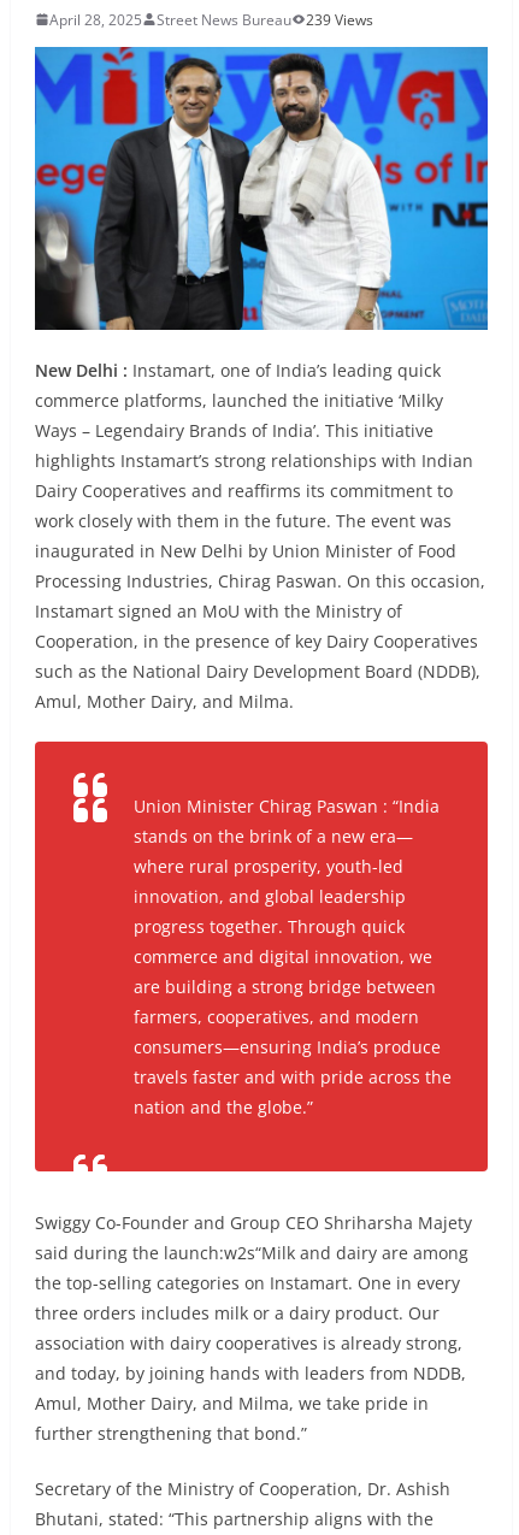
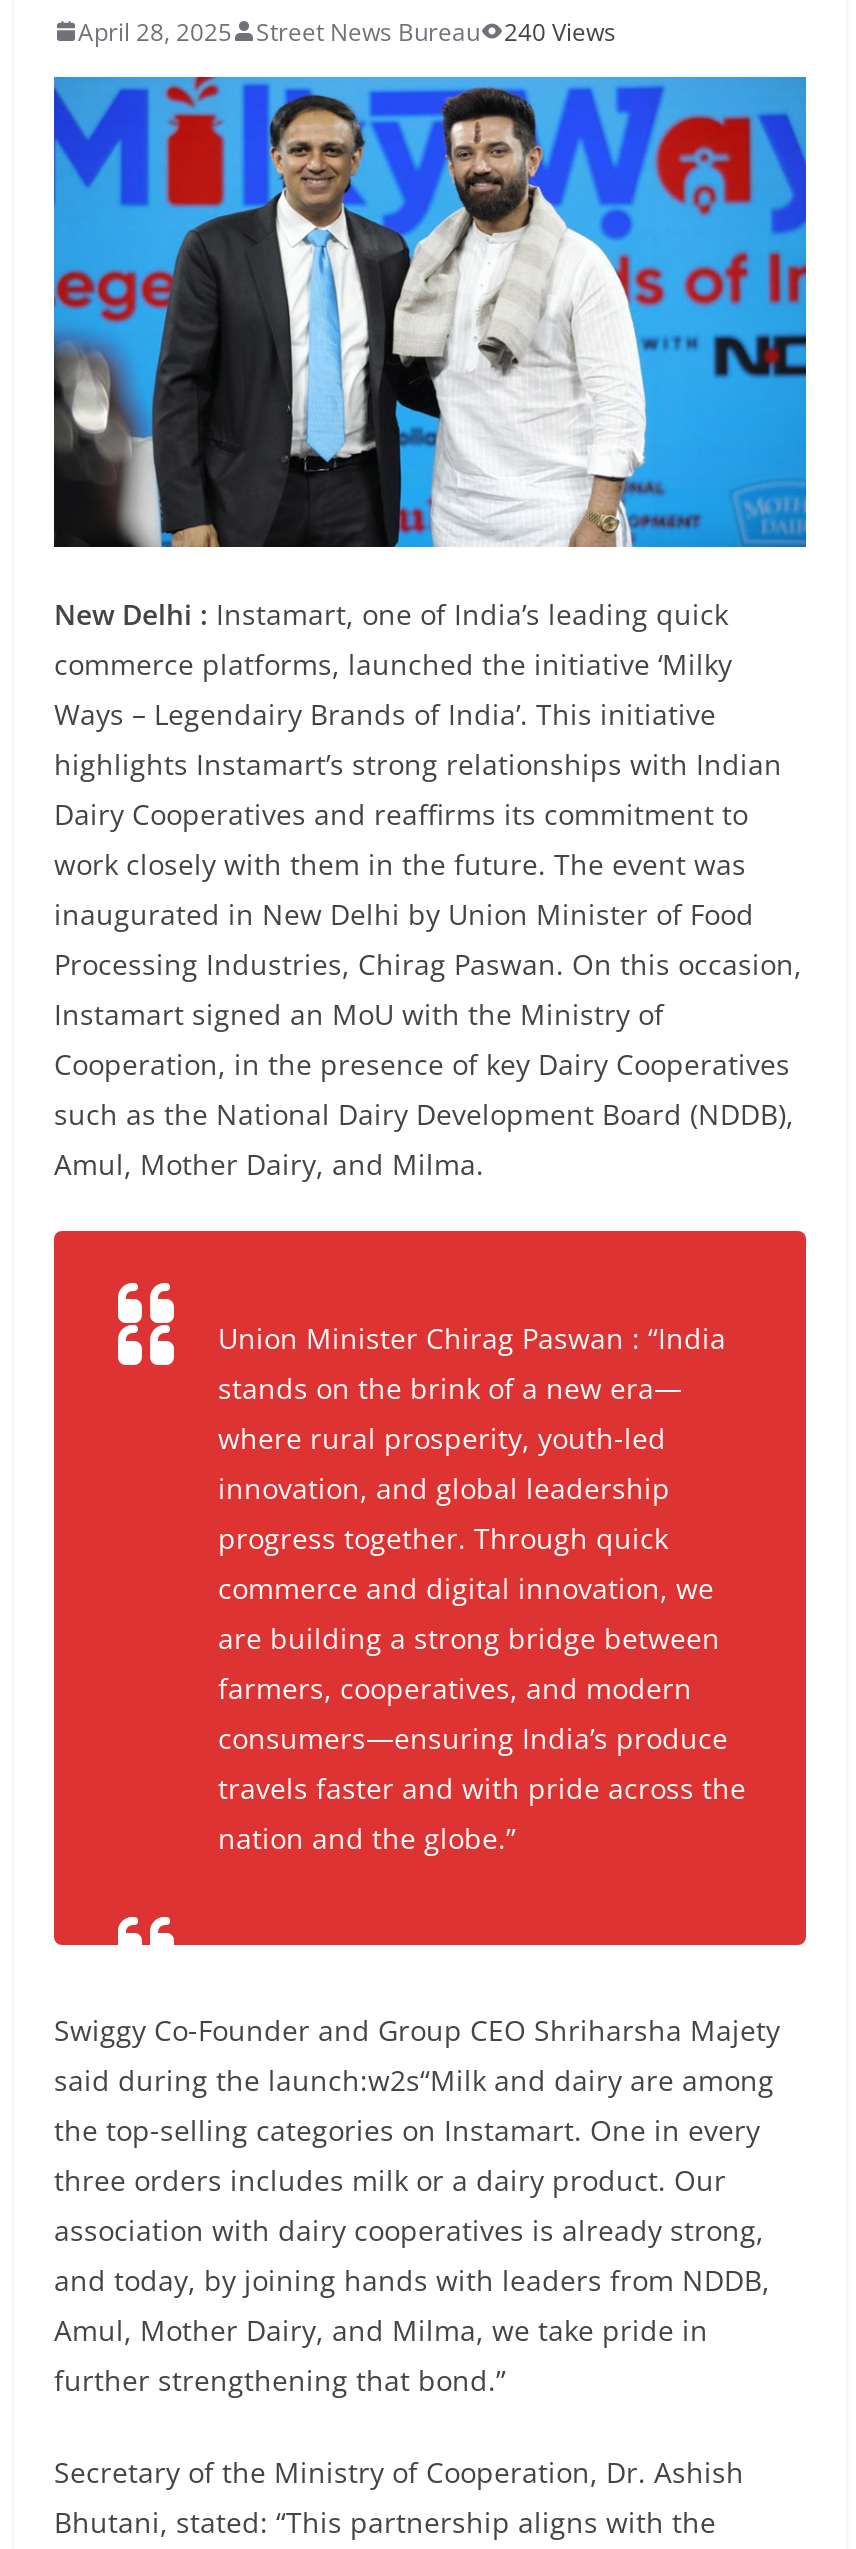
[49,10,373,30] April 28, 2025 Street News Bureau 239 Views -> [78,15,616,49] April 28, 2025 Street News Bureau 240 Views

